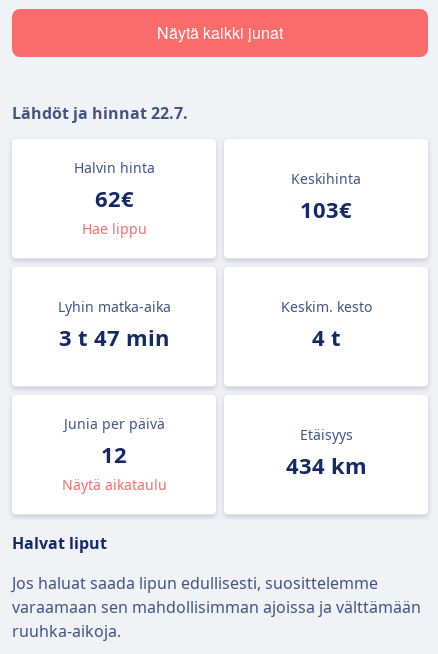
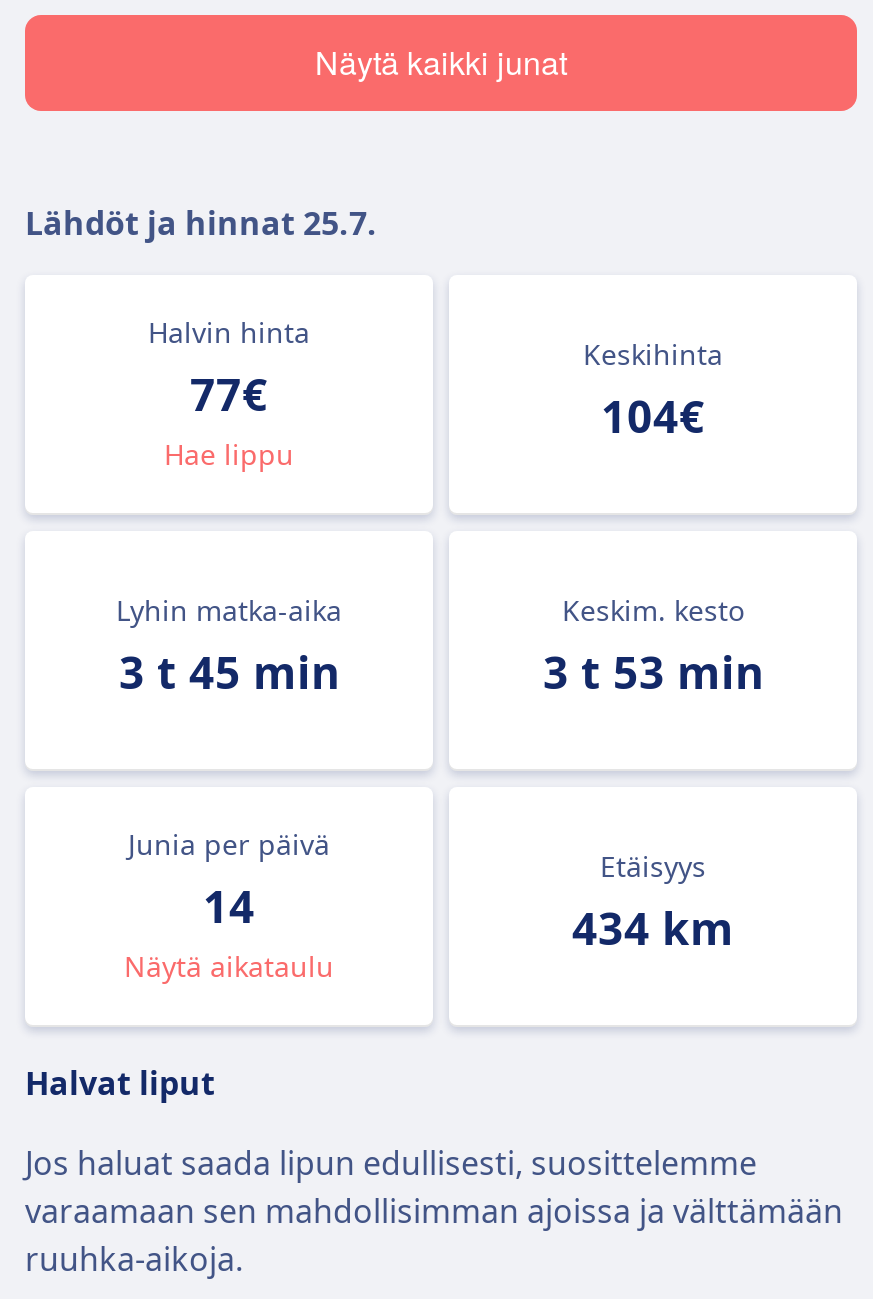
[12,102,188,124] Lähdöt ja hinnat 22.7. -> [25,201,377,245] Lähdöt ja hinnat 25.7.
[94,183,133,213] 62€ -> [190,363,268,423] 77€
[300,194,352,224] 103€ -> [601,385,705,445] 104€
[59,322,169,352] 3 t 47 min -> [119,641,339,701] 3 t 45 min
[311,322,340,352] 4 t -> [543,641,763,701] 3 t 53 min
[101,439,127,469] 12 -> [203,875,255,935] 14

